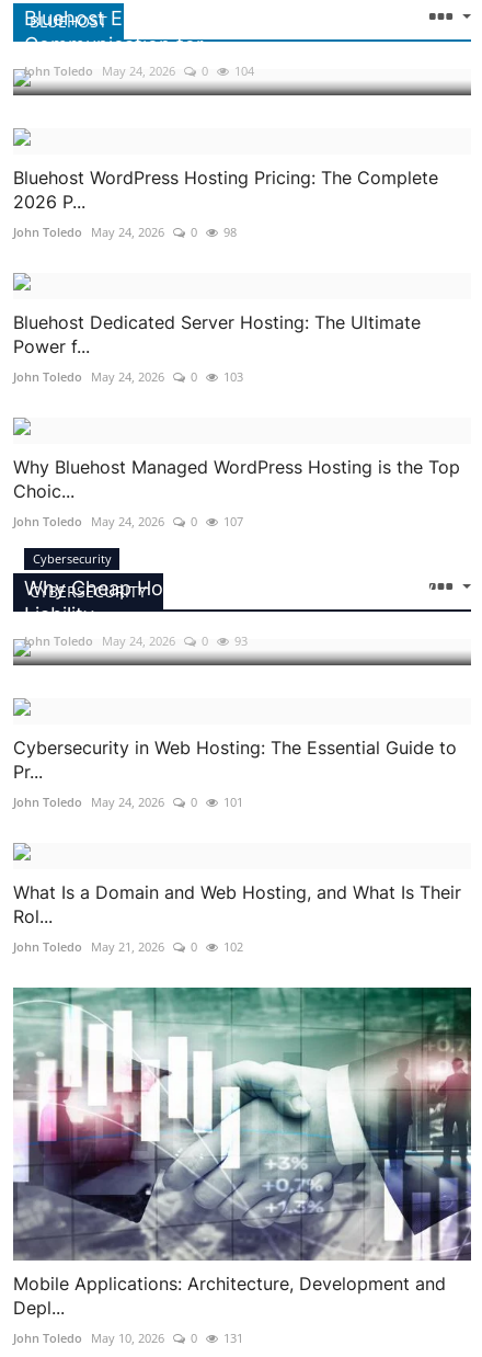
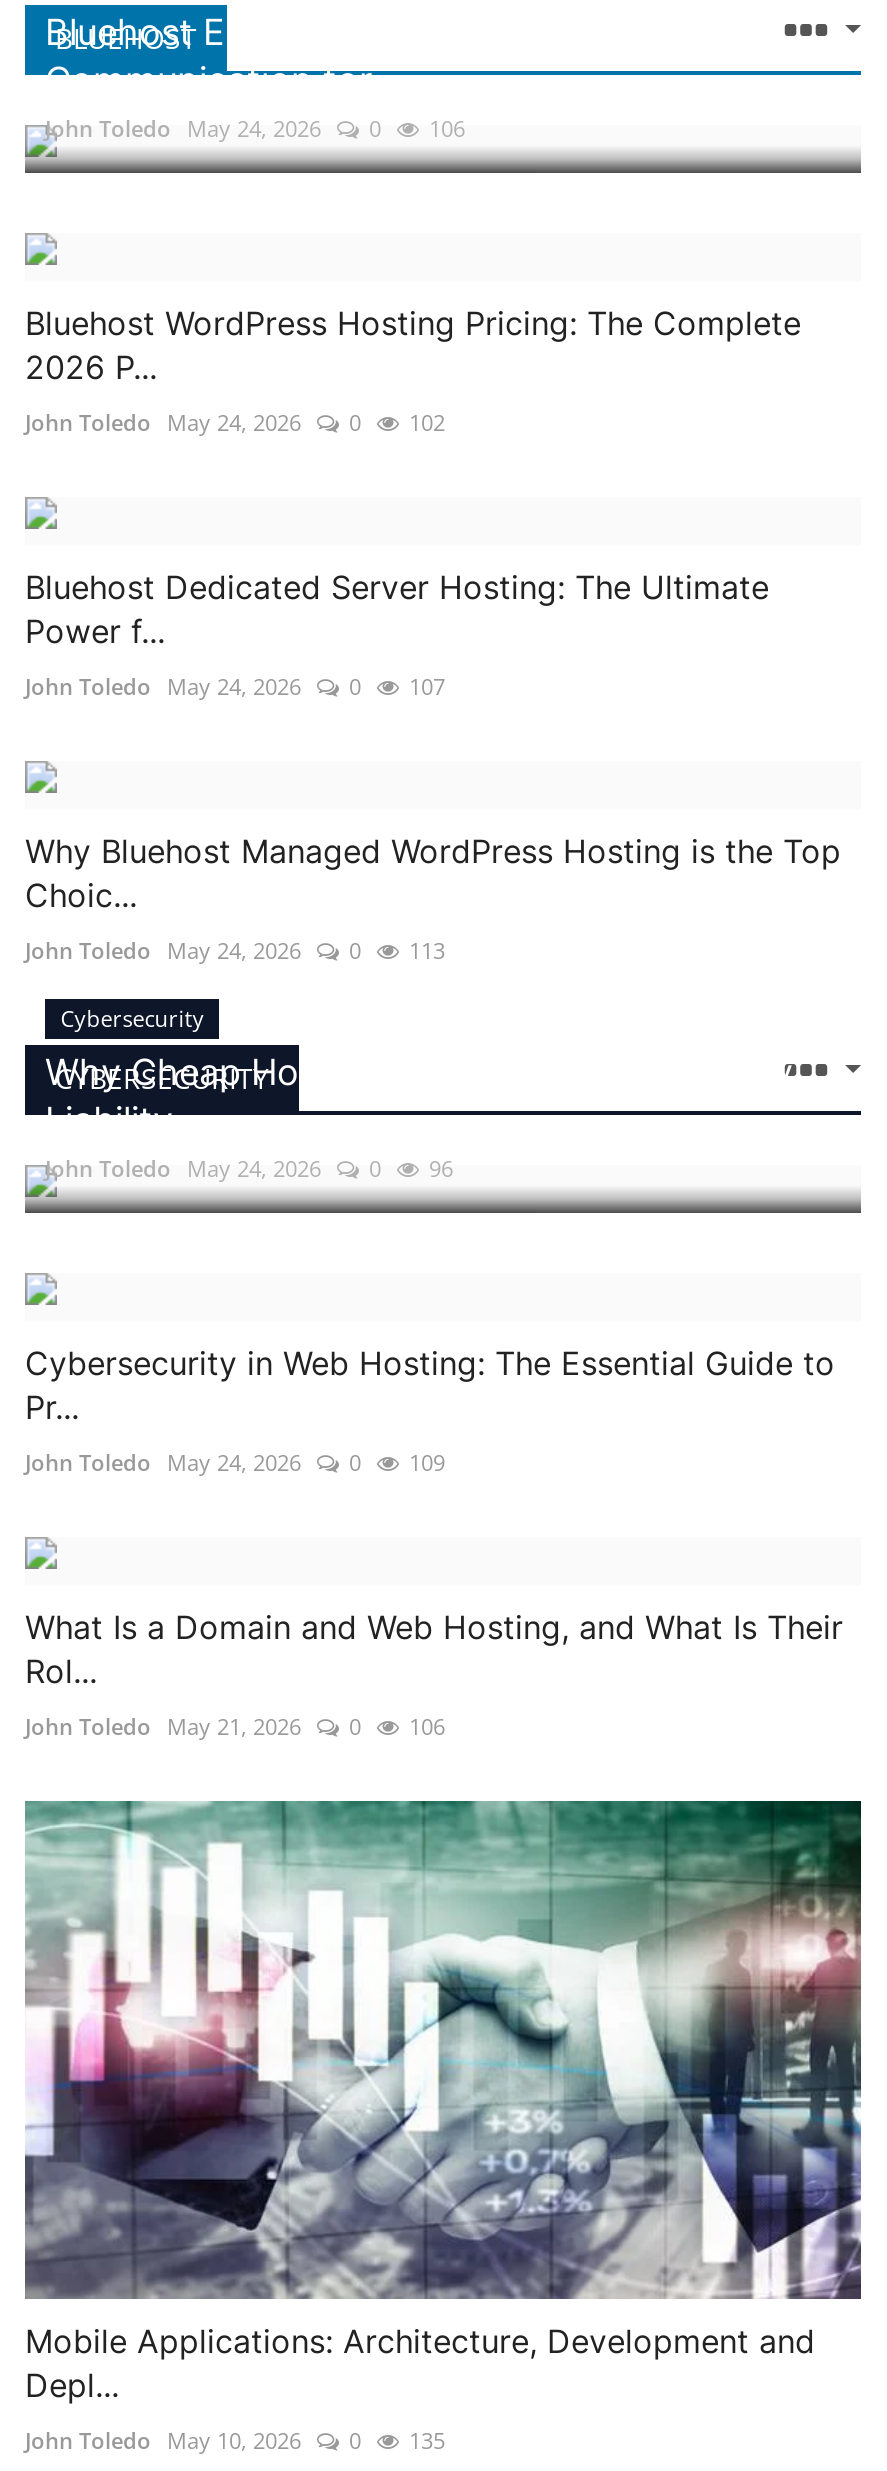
[24,62,254,79] John Toledo May 24, 2026 0 104 -> [45,113,465,143] John Toledo May 24, 2026 0 106
[13,224,237,240] John Toledo May 24, 2026 0 98 -> [25,407,445,437] John Toledo May 24, 2026 0 102
[13,368,243,385] John Toledo May 24, 2026 0 103 -> [25,671,445,701] John Toledo May 24, 2026 0 107
[13,513,243,529] John Toledo May 24, 2026 0 107 -> [25,935,445,965] John Toledo May 24, 2026 0 113
[24,632,248,649] John Toledo May 24, 2026 0 93 -> [45,1153,453,1183] John Toledo May 24, 2026 0 96
[13,794,243,810] John Toledo May 24, 2026 0 101 -> [25,1447,445,1477] John Toledo May 24, 2026 0 109
[13,938,243,955] John Toledo May 21, 2026 0 102 -> [25,1711,445,1741] John Toledo May 21, 2026 0 106
[13,1329,243,1346] John Toledo May 10, 2026 0 131 -> [25,2424,445,2454] John Toledo May 10, 2026 0 135

